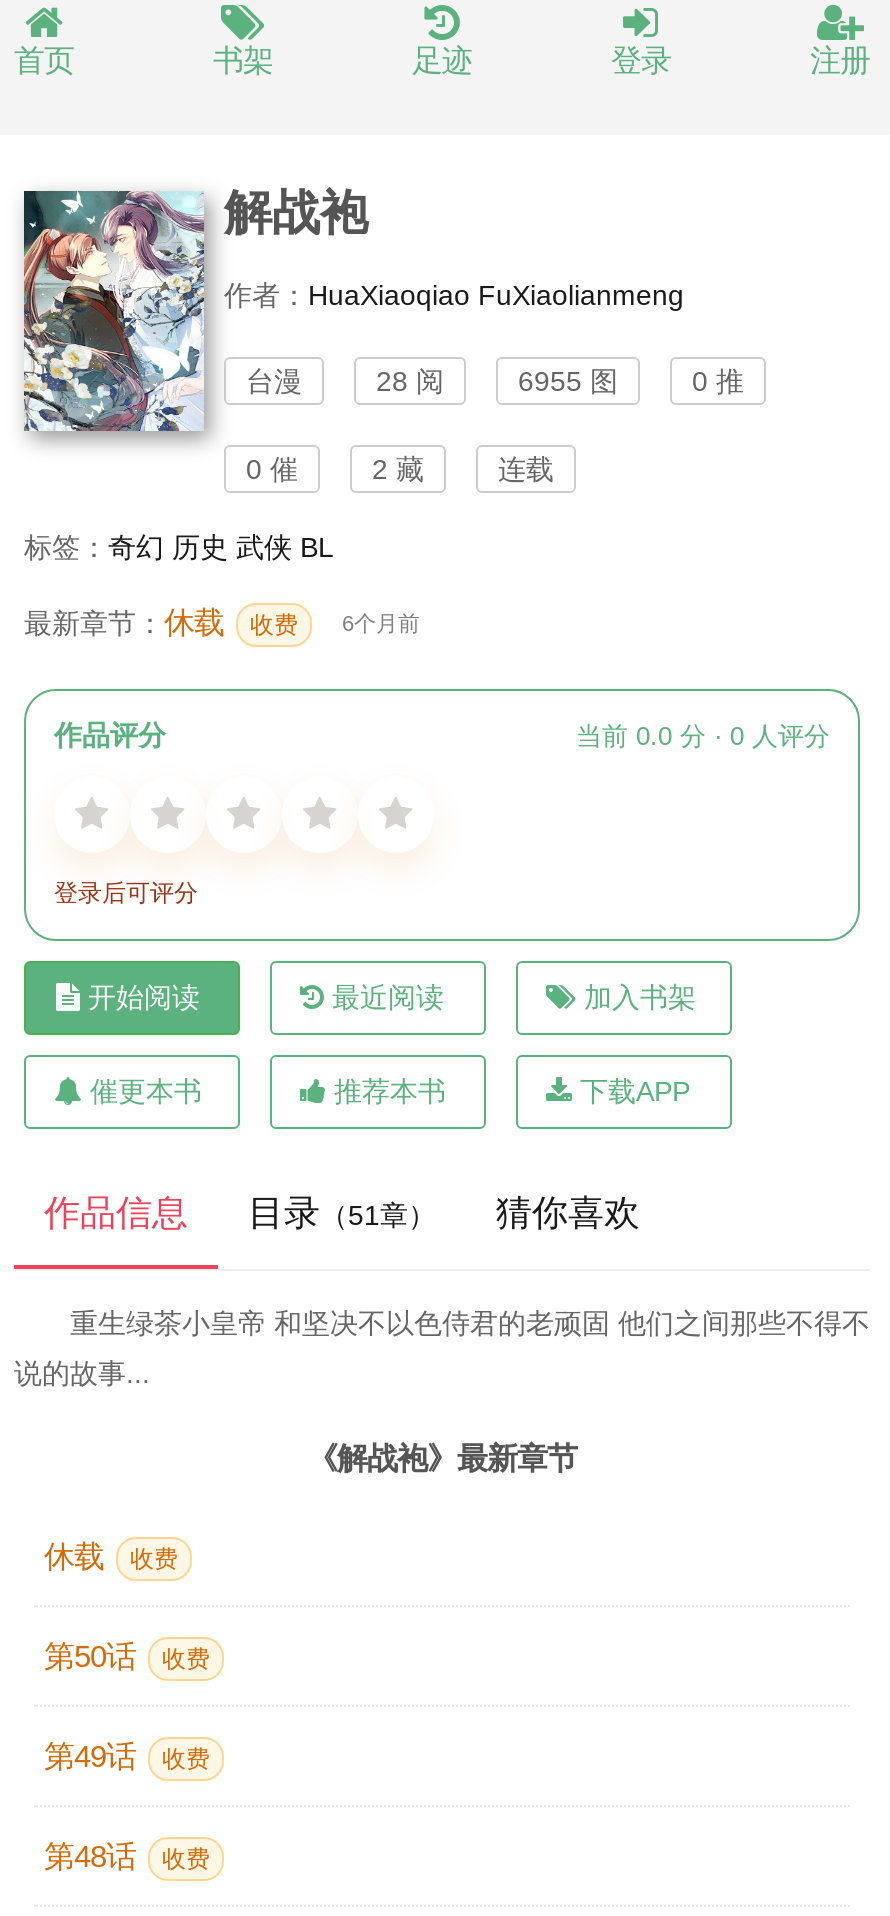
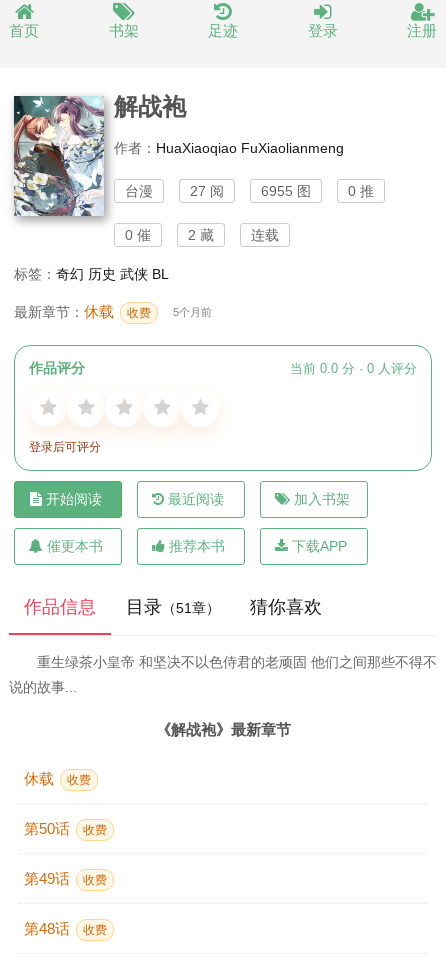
[376,365,444,397] 28 阅 -> [190,183,224,199] 27 阅
[24,605,420,639] 最新章节：休载 收费 6个月前 -> [14,303,212,320] 最新章节：休载 收费 5个月前

